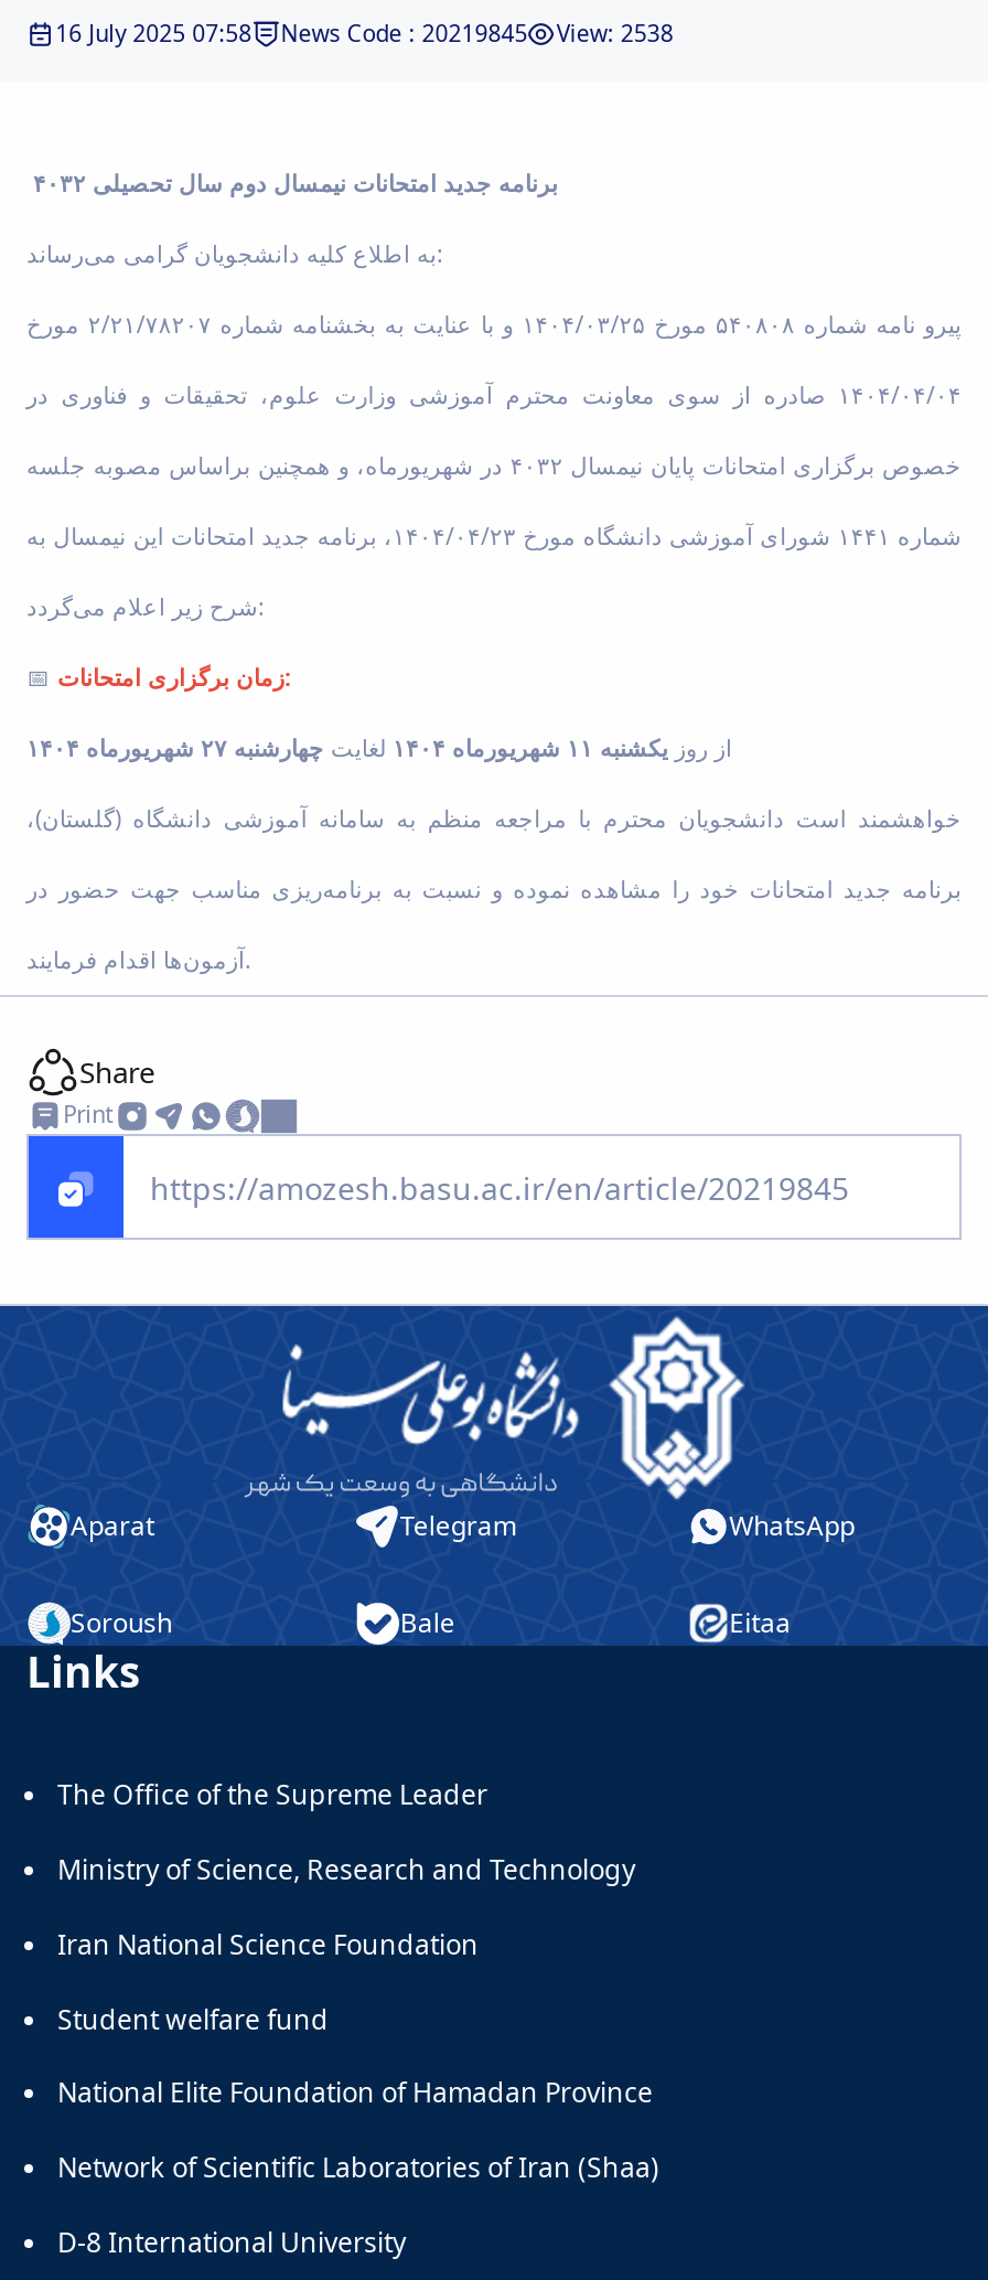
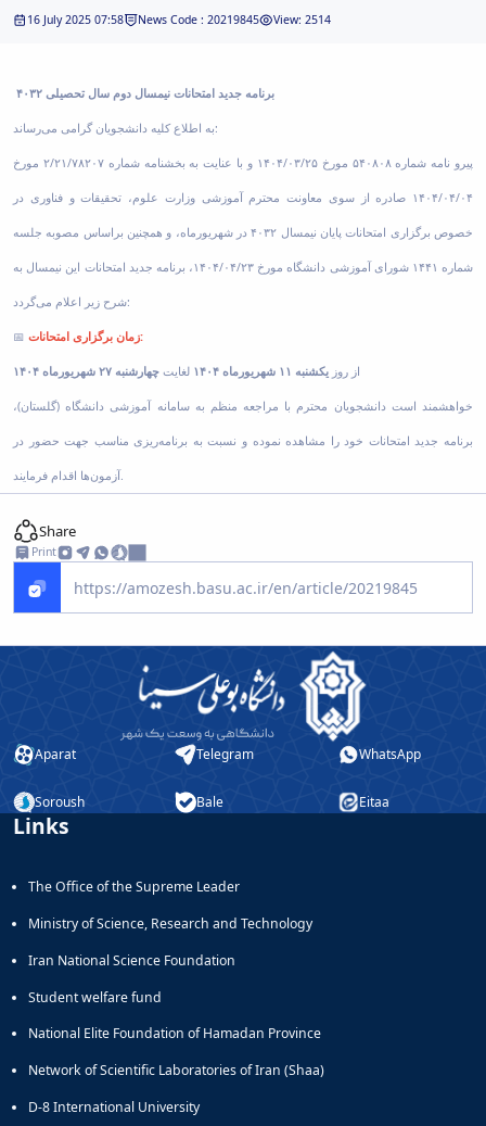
[55,18,674,49] 16 July 2025 07:58 News Code : 20219845 View: 2538 -> [27,12,331,27] 16 July 2025 07:58 News Code : 20219845 View: 2514

